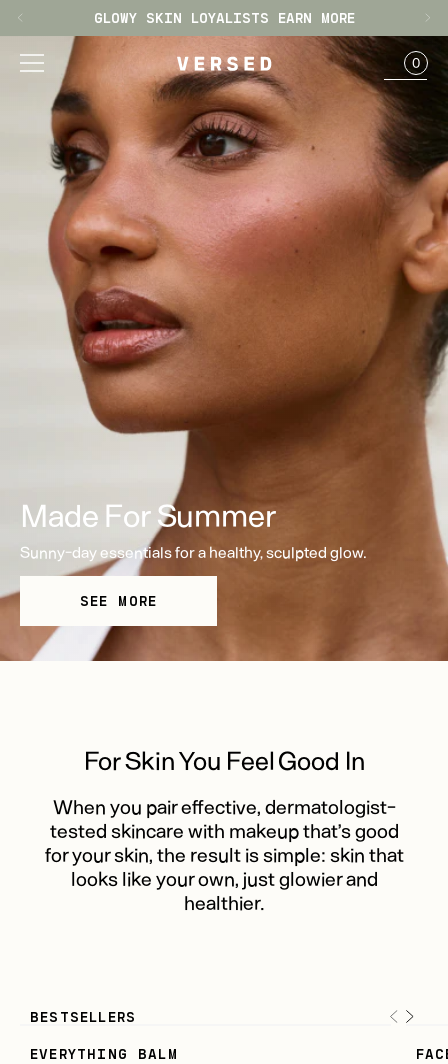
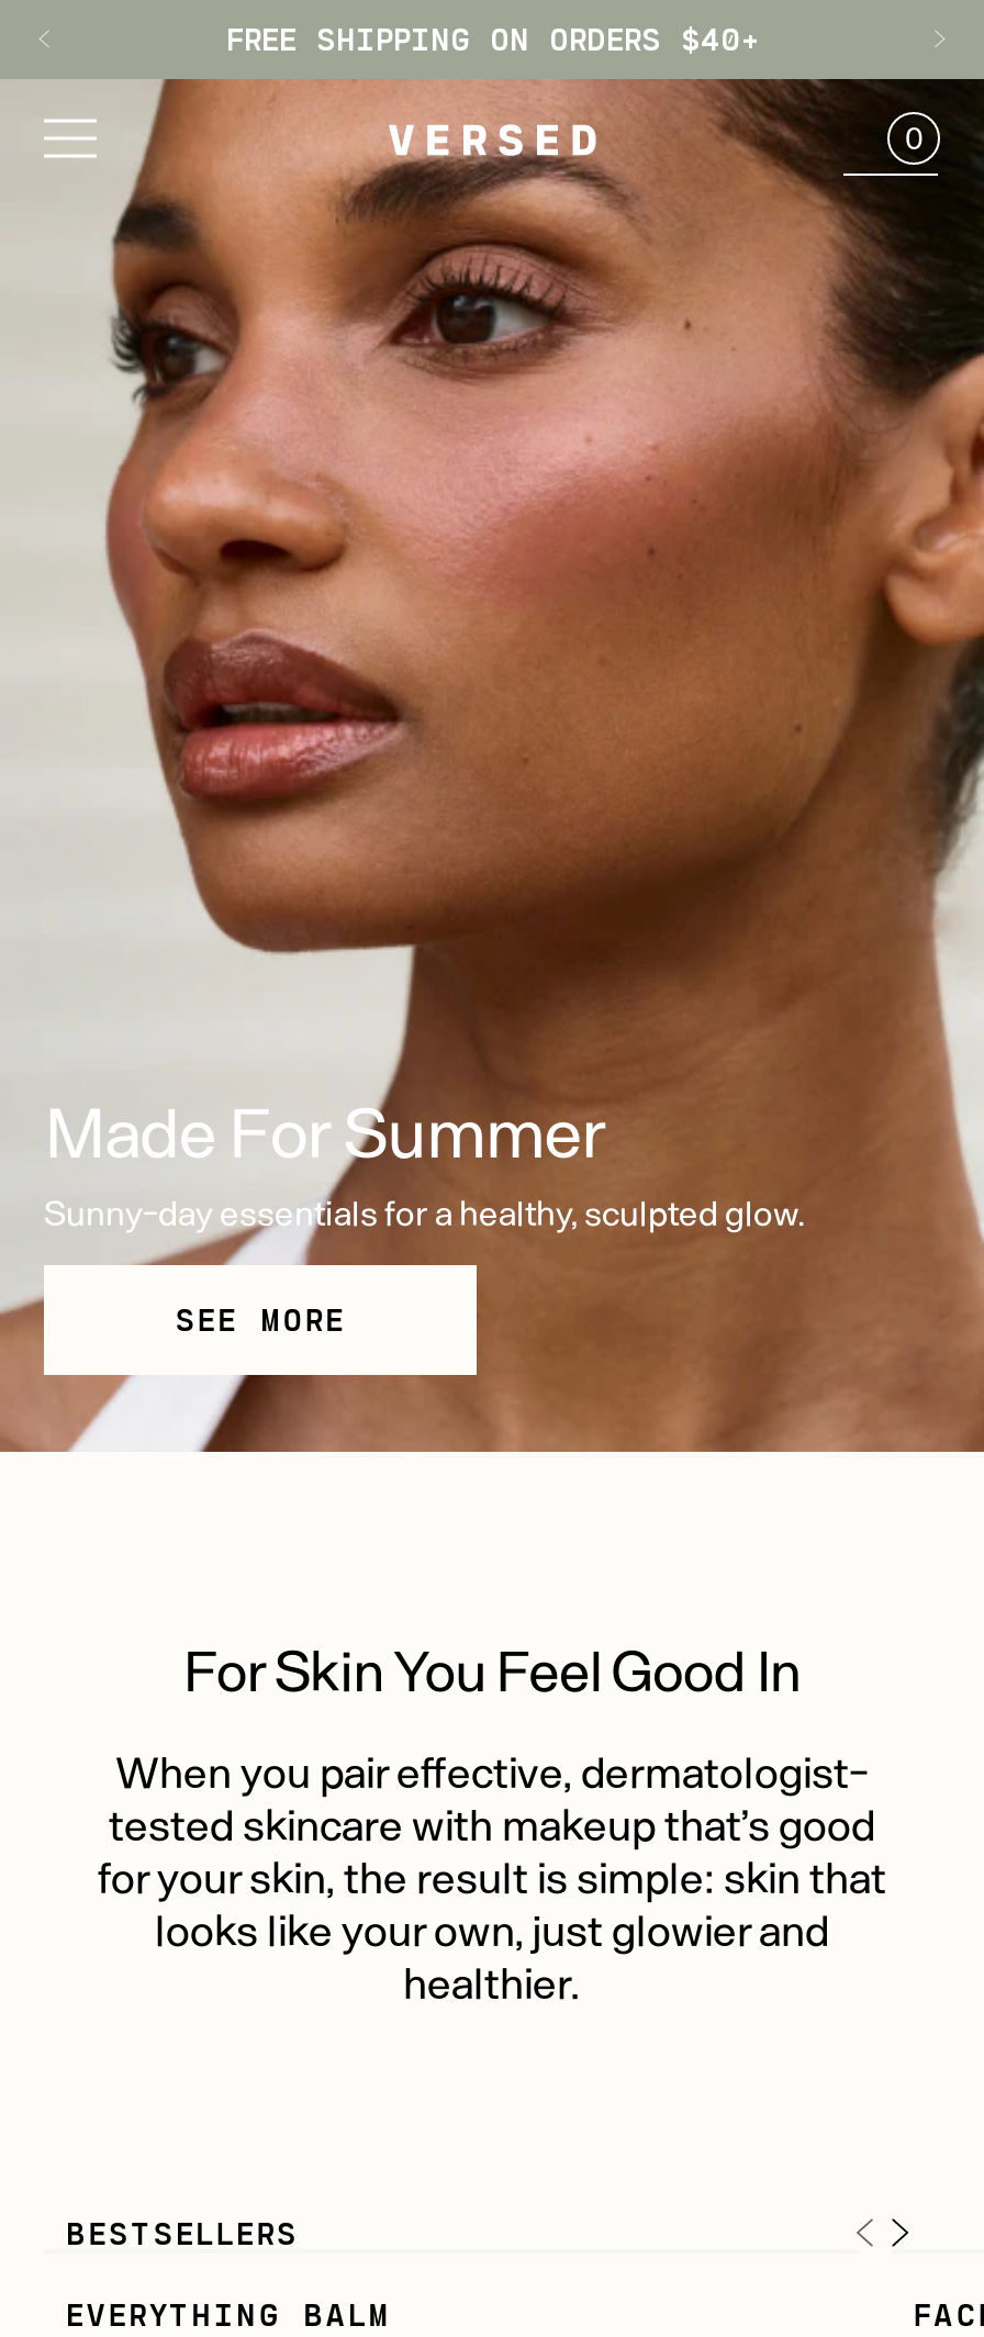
[93,9,354,26] GLOWY SKIN LOYALISTS EARN MORE -> [226,20,758,57] FREE SHIPPING ON ORDERS $40+

